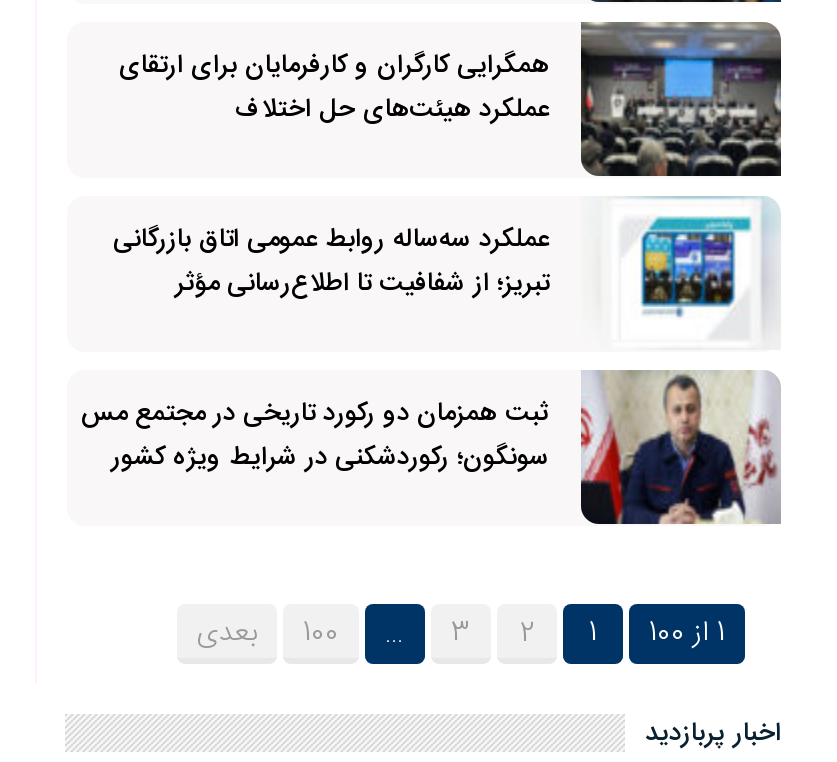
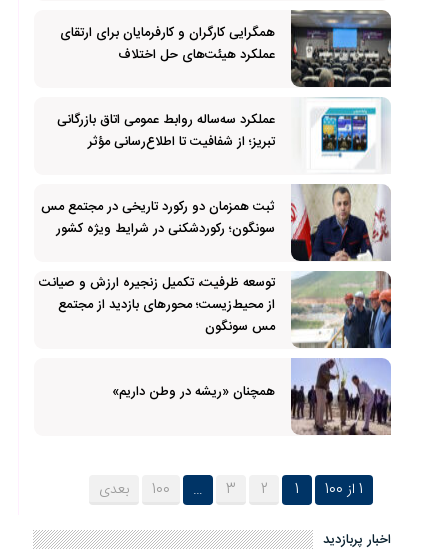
none -> [39,270,392,403] [image] | توسعه ظرفیت، تکمیل زنجیره ارزش و صیانت | از محیط‌زیست؛ محورهای بازدید از مجتمع | مس سونگون | همچنان «ریشه در وطن داریم»
none -> [290,358,391,436] [image]

